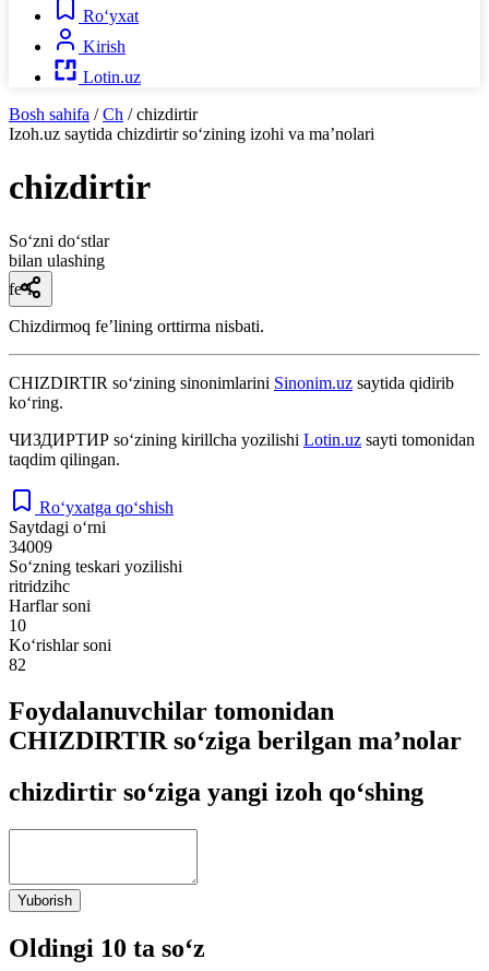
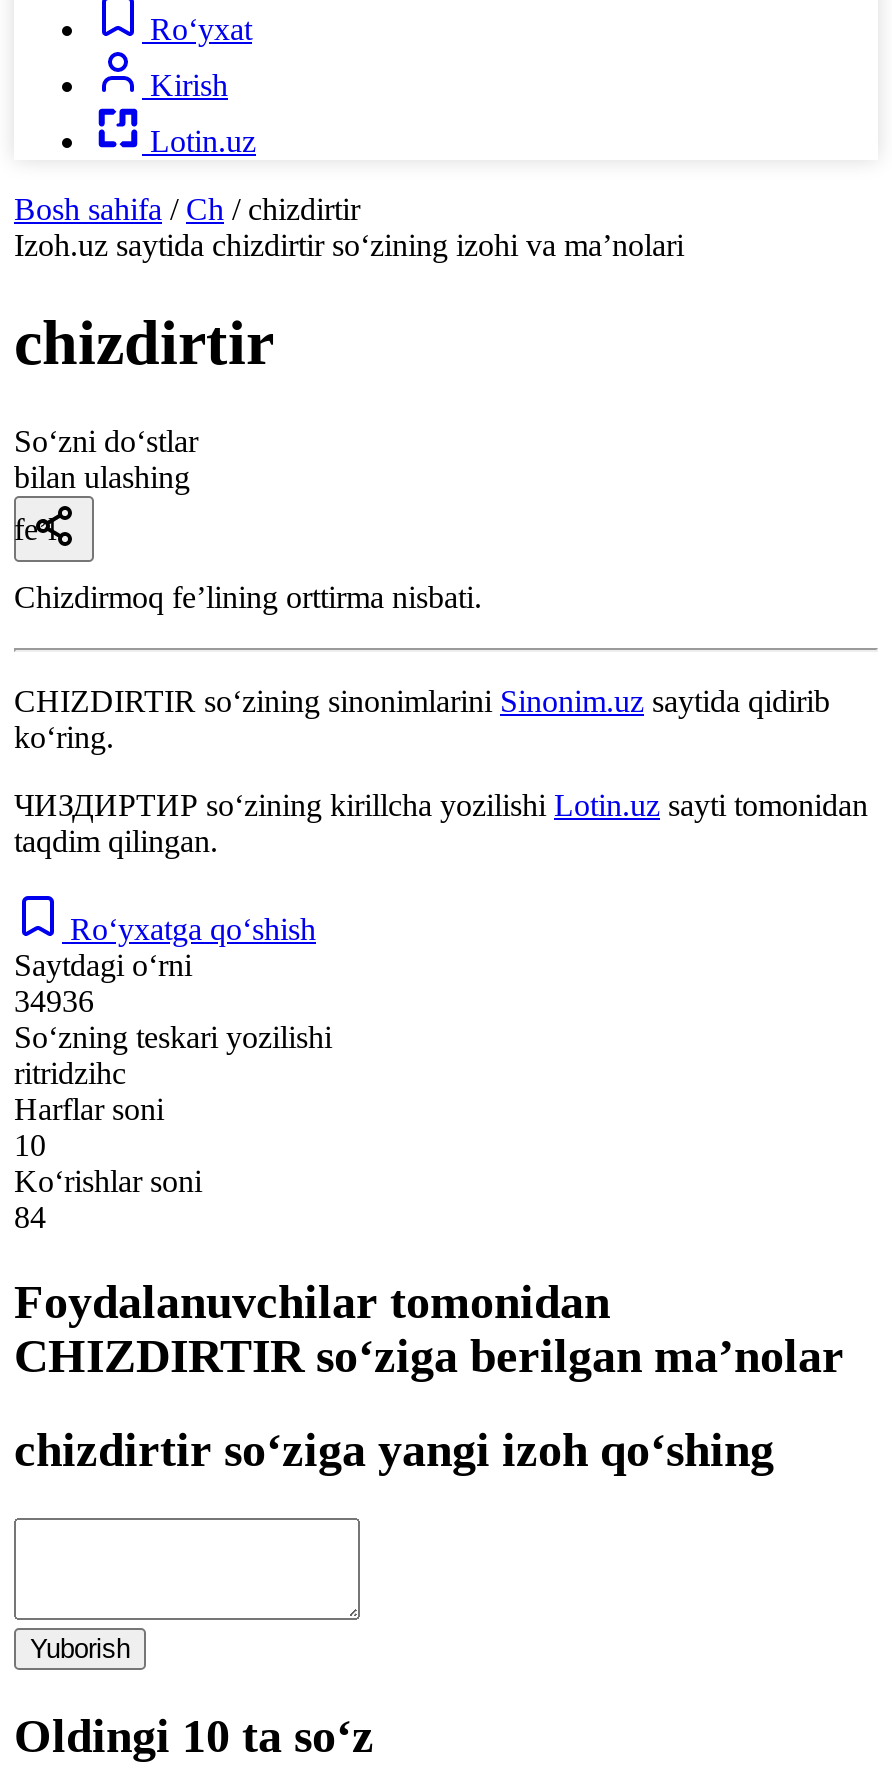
[9,537,52,556] 34009 -> [14,984,94,1018] 34936
[9,655,26,674] 82 -> [14,1200,46,1234] 84

